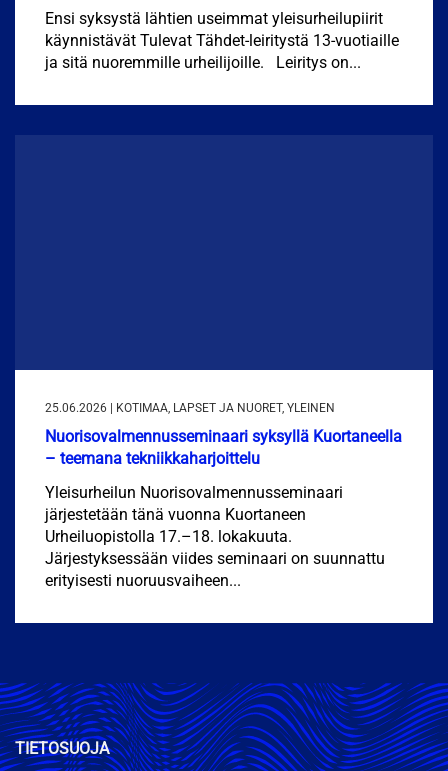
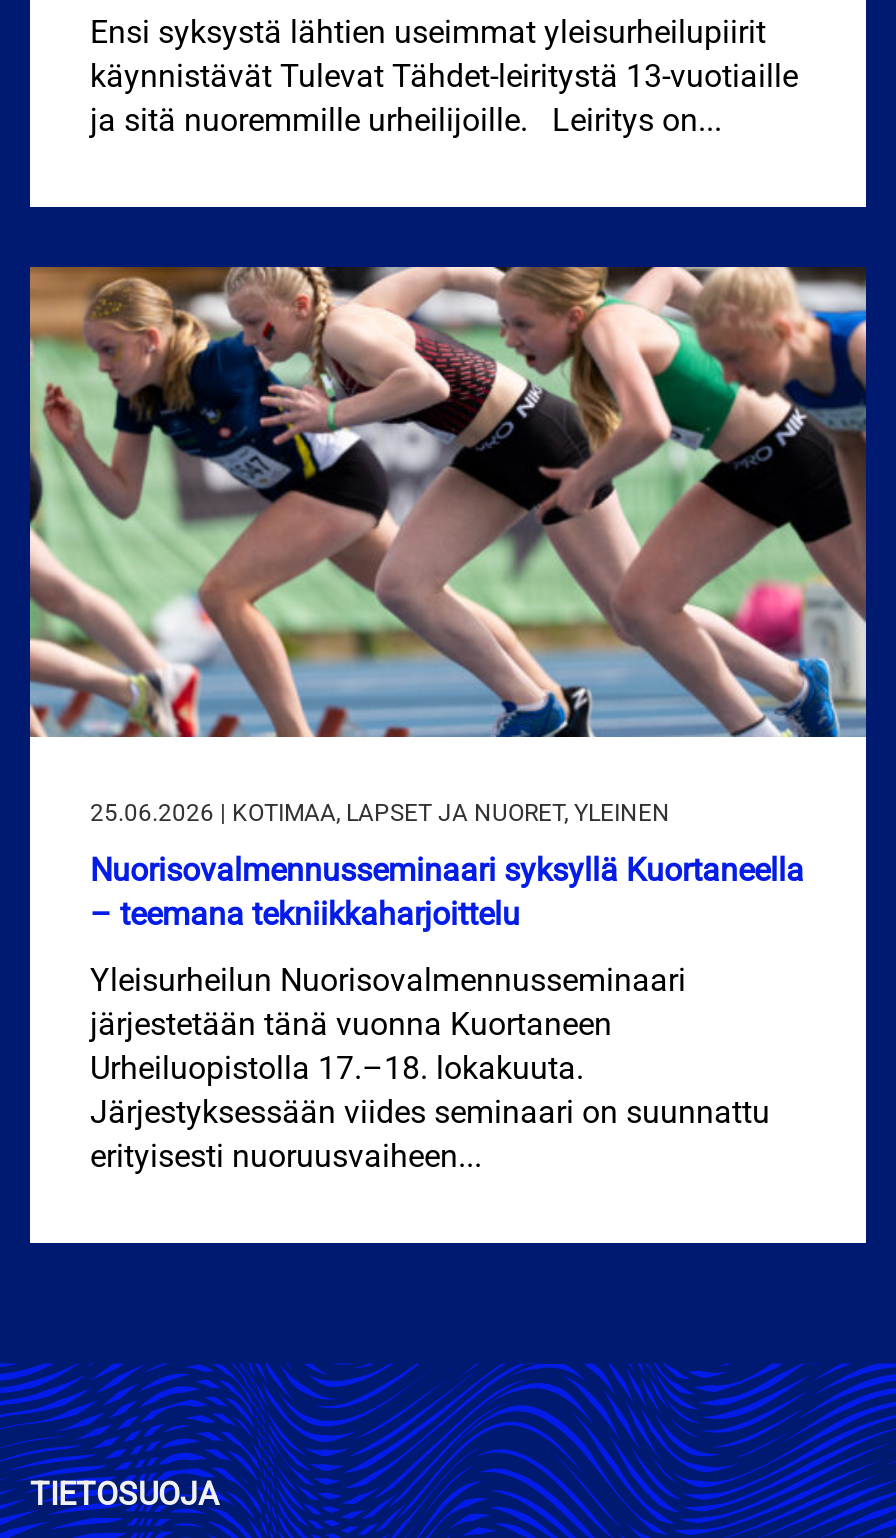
none -> [28,264,868,740] [image]

